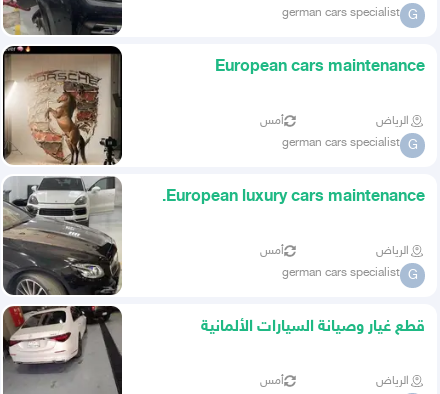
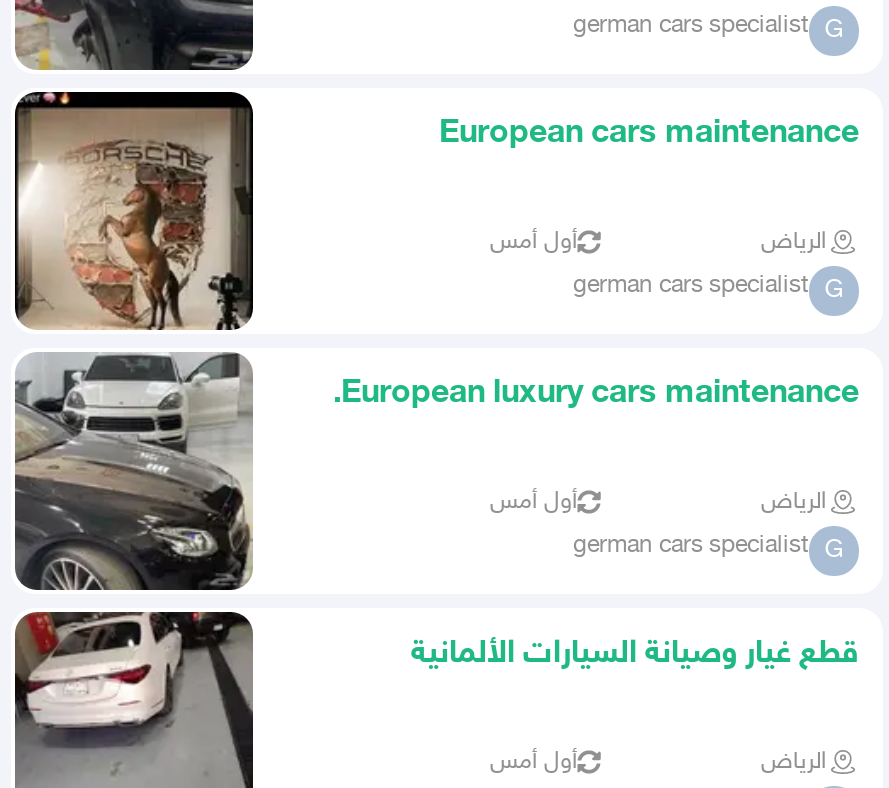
[260,114,284,128] أمس -> [490,229,578,257] أول أمس
[260,244,284,258] أمس -> [490,489,578,517] أول أمس
[260,374,284,388] أمس -> [490,749,578,777] أول أمس

